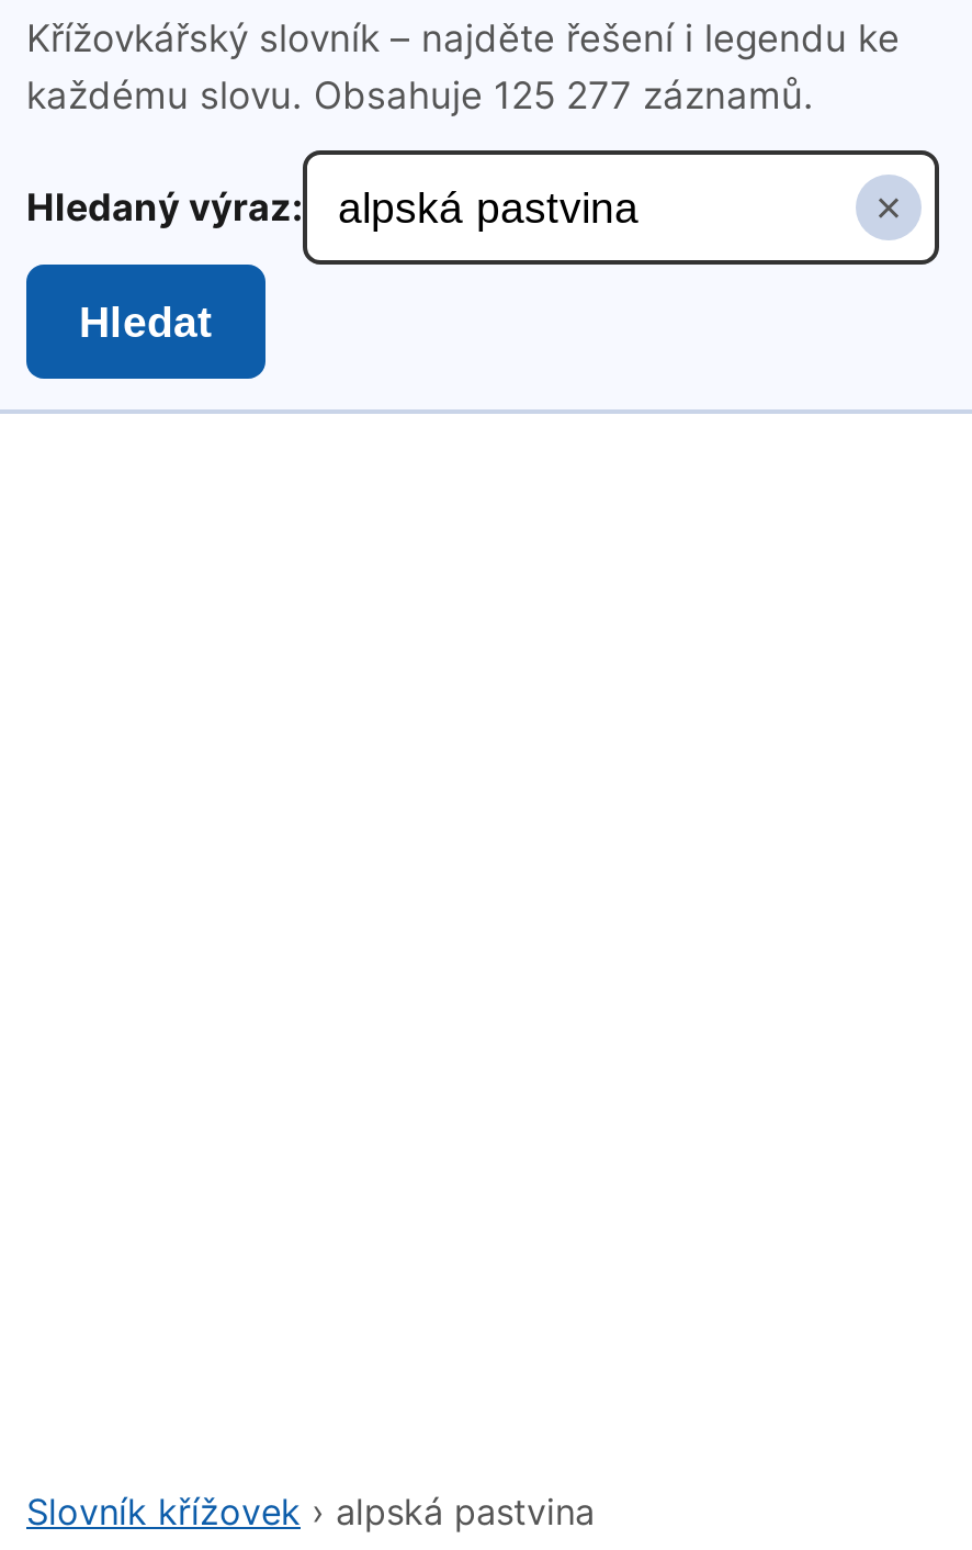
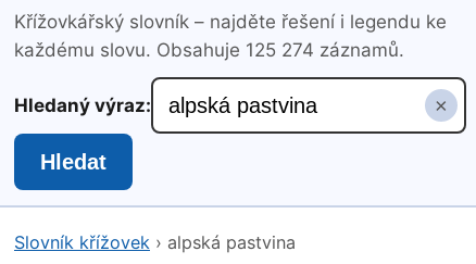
[26,74,814,117] každému slovu. Obsahuje 125 277 záznamů. -> [14,39,404,61] každému slovu. Obsahuje 125 274 záznamů.

